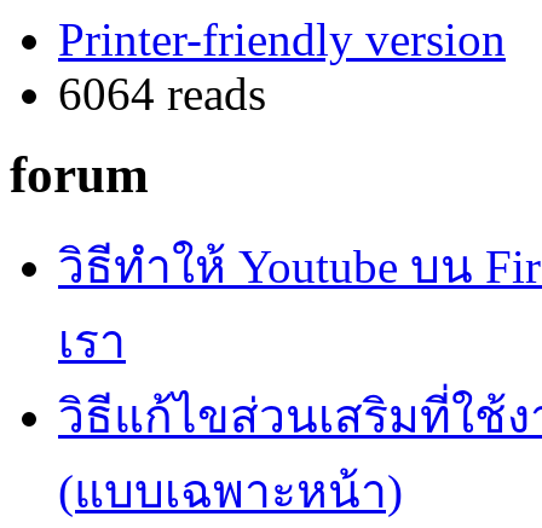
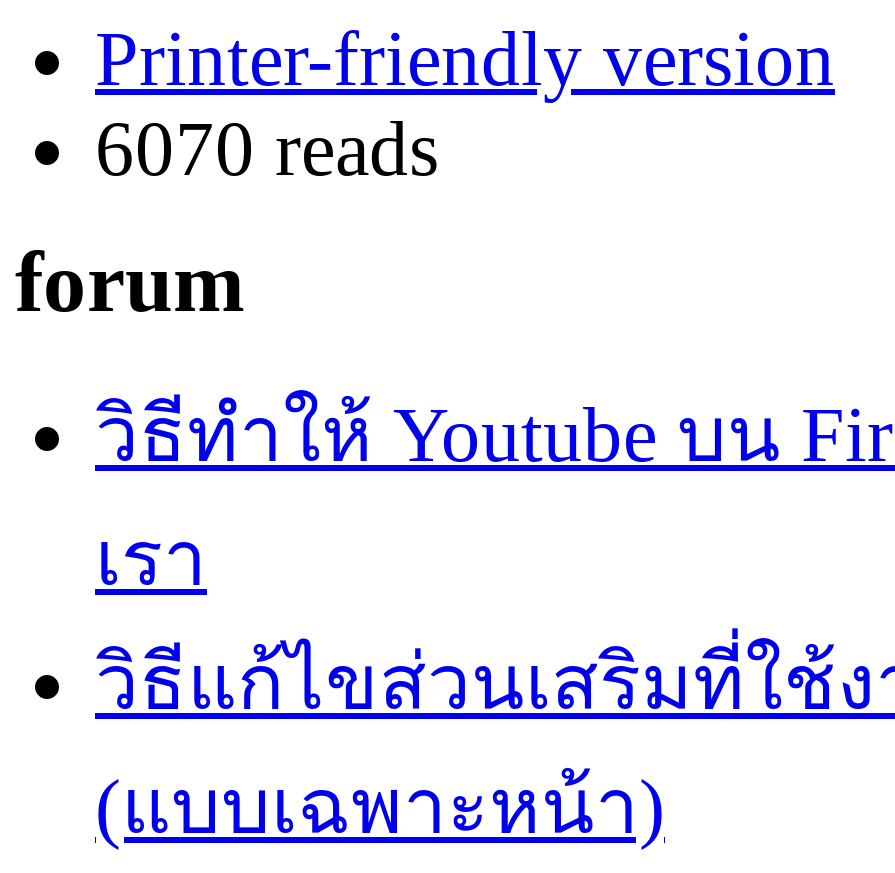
[58,67,266,119] 6064 reads -> [95,104,439,190] 6070 reads

